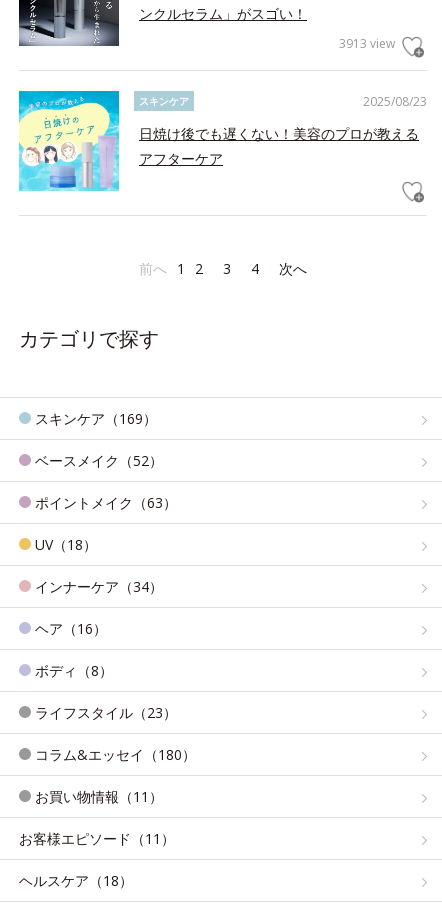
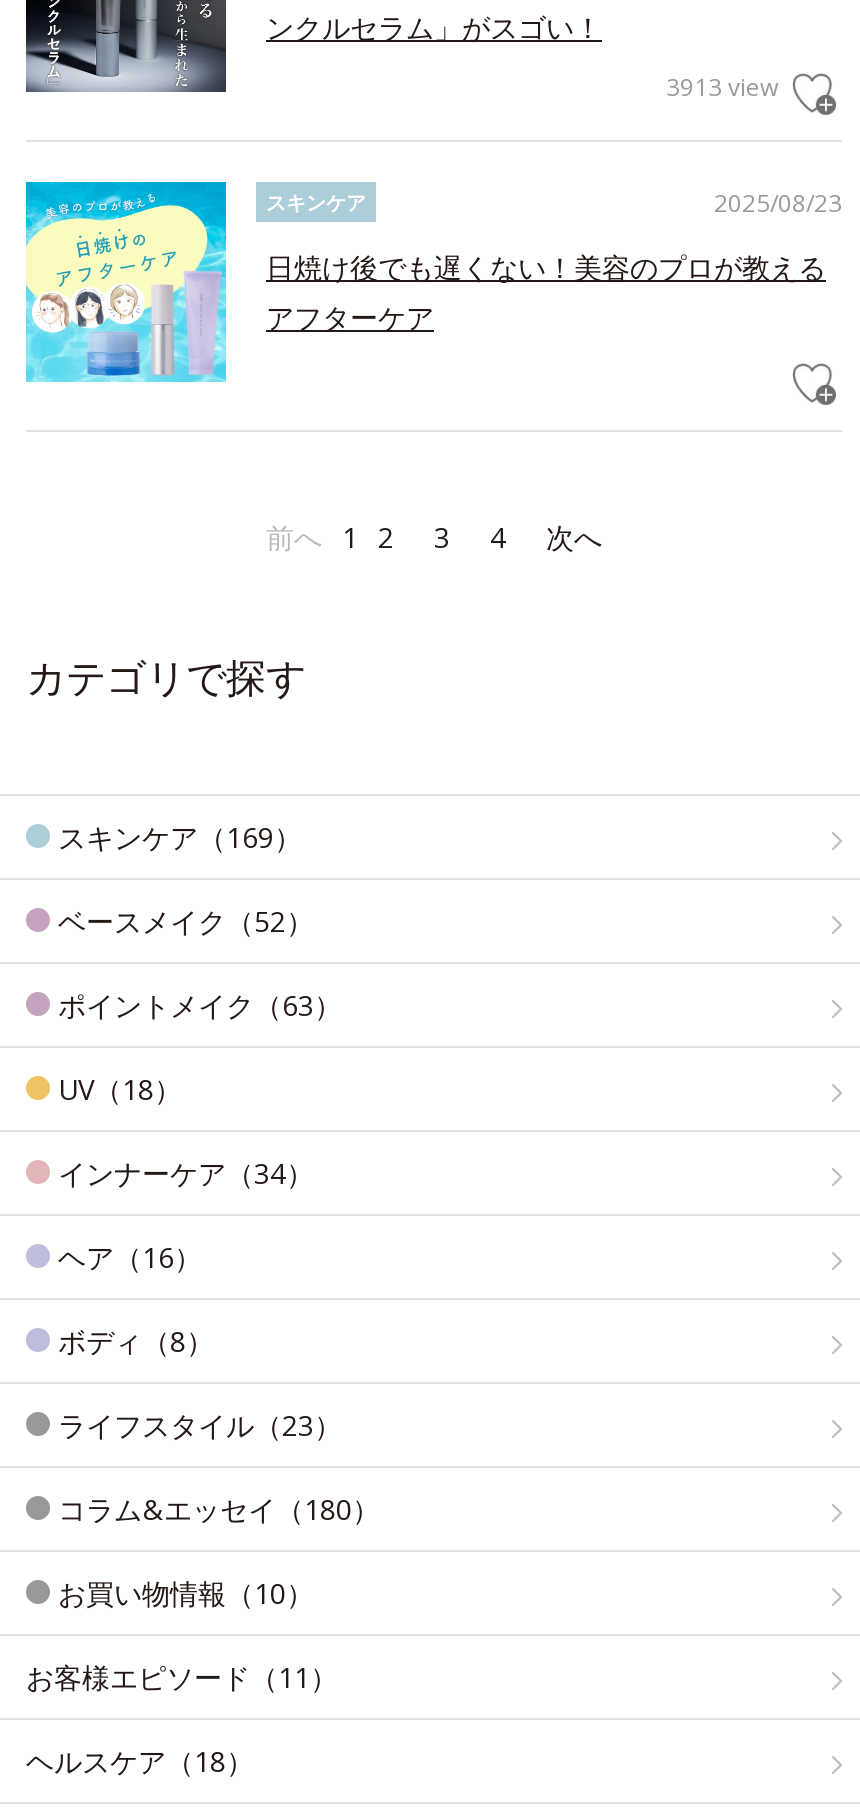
[35,787,163,806] お買い物情報（11） -> [58,1574,314,1612] お買い物情報（10）

